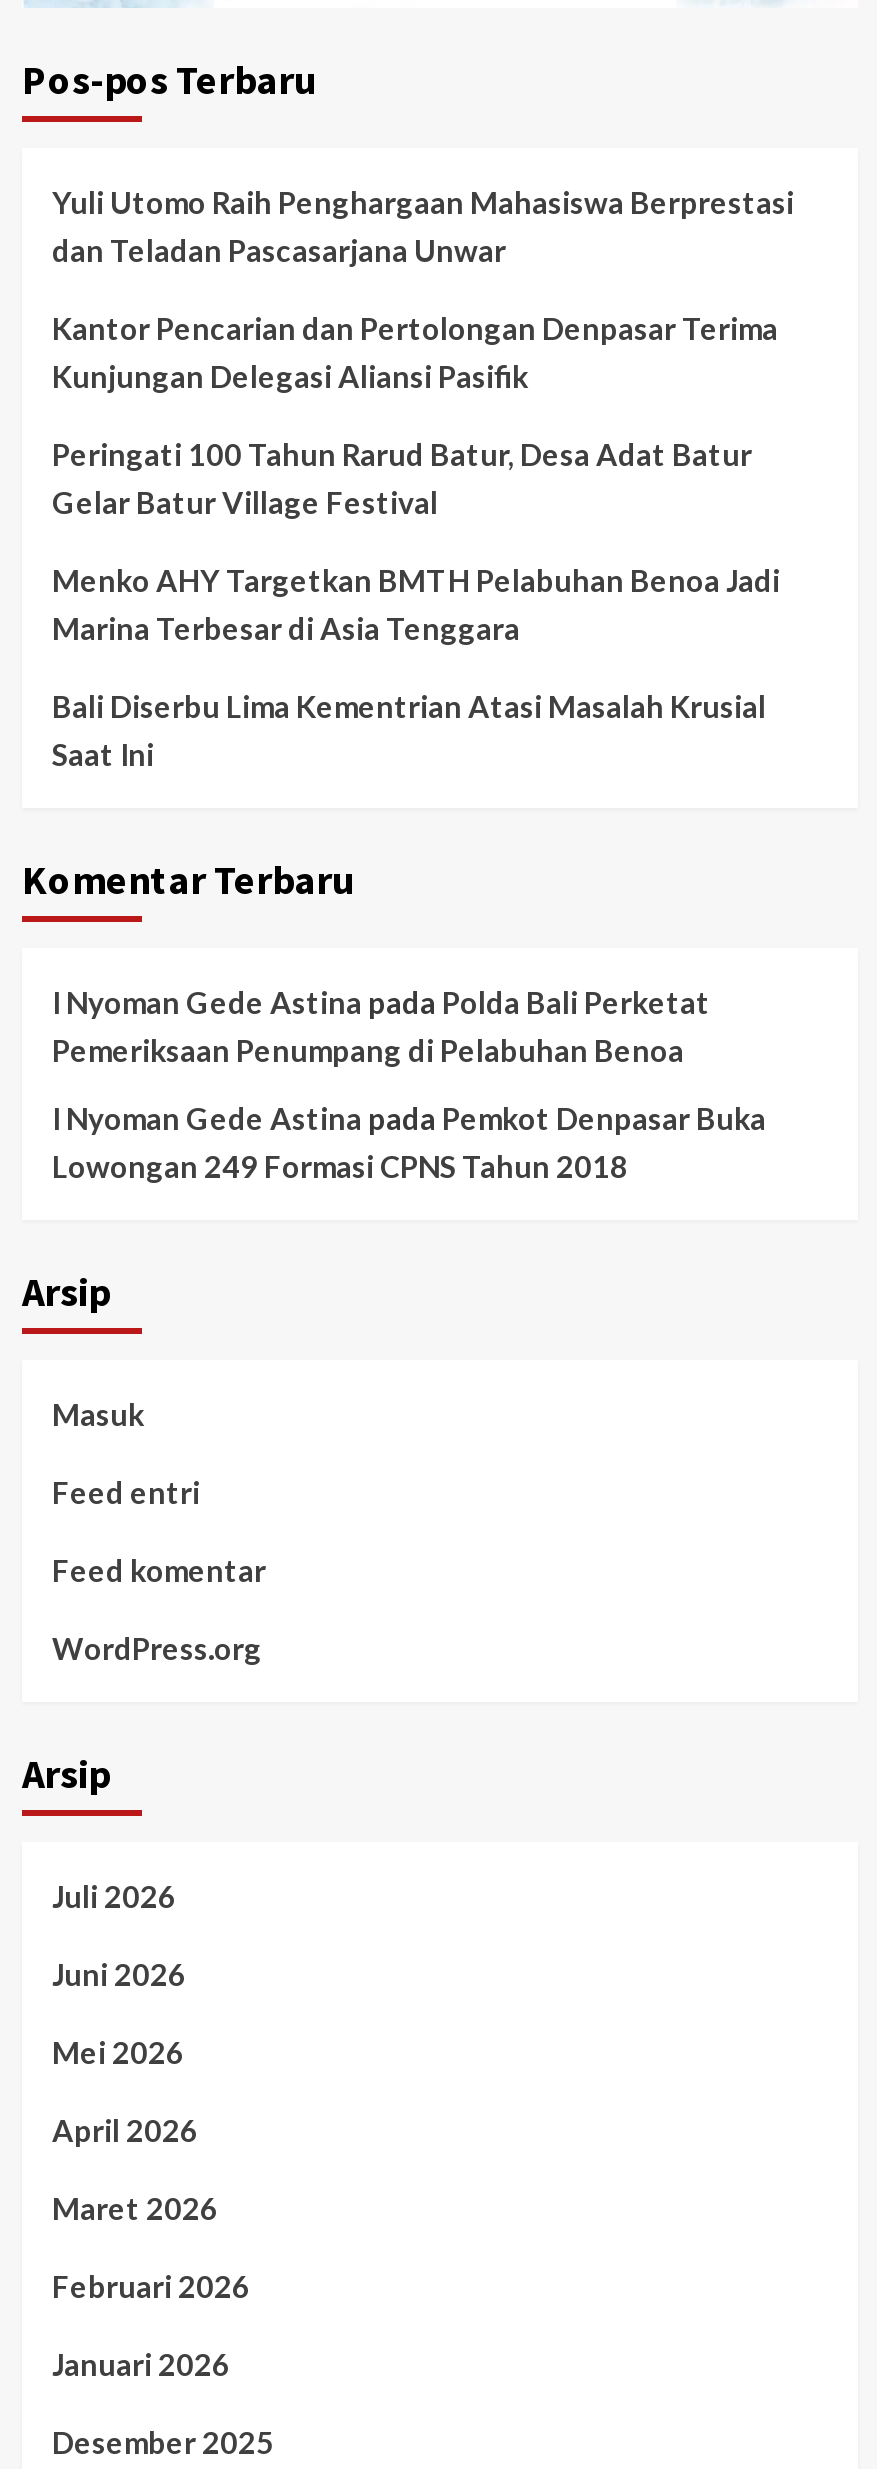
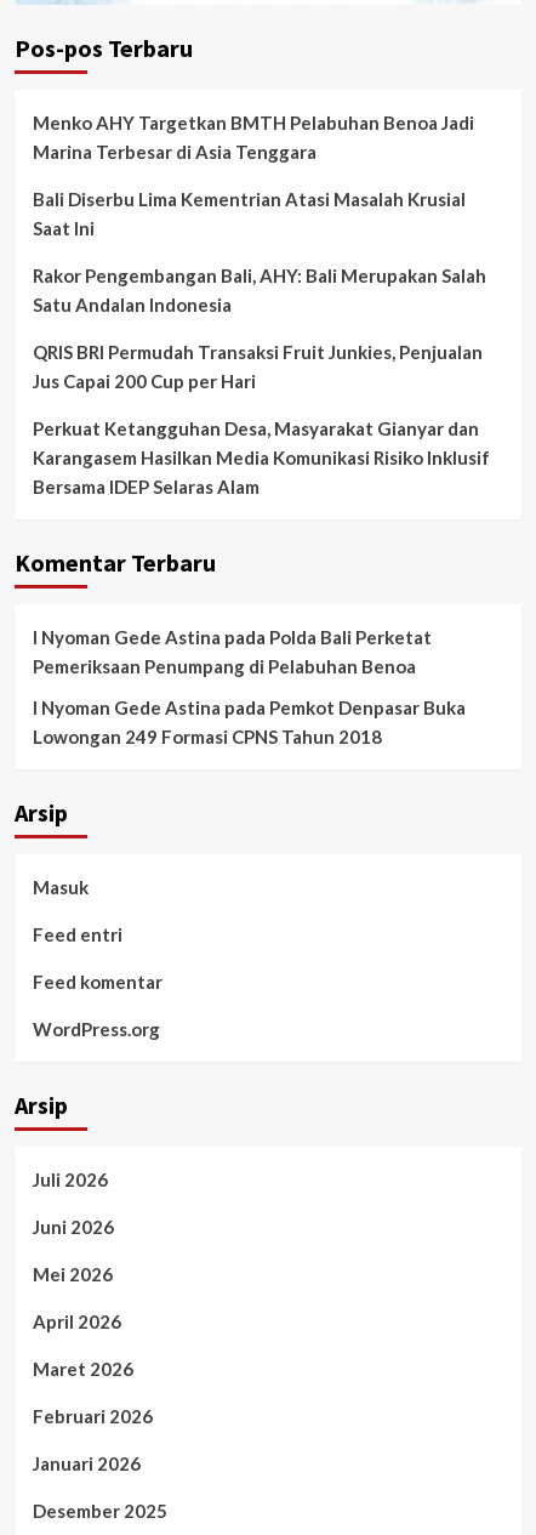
[52,185,794,521] Yuli Utomo Raih Penghargaan Mahasiswa Berprestasi | dan Teladan Pascasarjana Unwar | Kantor Pencarian dan Pertolongan Denpasar Terima | Kunjungan Delegasi Aliansi Pasifik | Peringati 100 Tahun Rarud Batur, Desa Adat Batur | Gelar Batur Village Festival -> none
moved [52,563,780,773] -> [33,112,474,239]: Menko AHY Targetkan BMTH Pelabuhan Benoa Jadi | Marina Terbesar di Asia Tenggara | Bali Diserbu Lima Kementrian Atasi Masalah Krusial | Saat Ini
none -> [33,265,490,498] Rakor Pengembangan Bali, AHY: Bali Merupakan Salah | Satu Andalan Indonesia | QRIS BRI Permudah Transaksi Fruit Junkies, Penjualan | Jus Capai 200 Cup per Hari | Perkuat Ketangguhan Desa, Masyarakat Gianyar dan | Karangasem Hasilkan Media Komunikasi Risiko Inklusif | Bersama IDEP Selaras Alam

